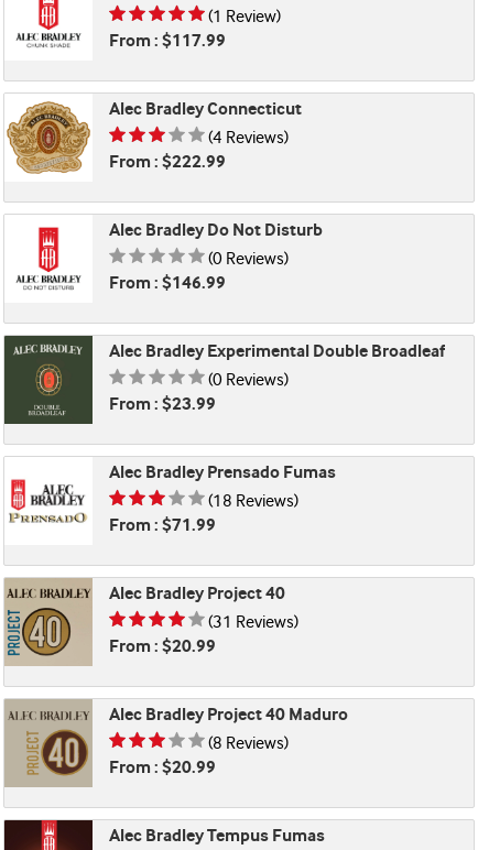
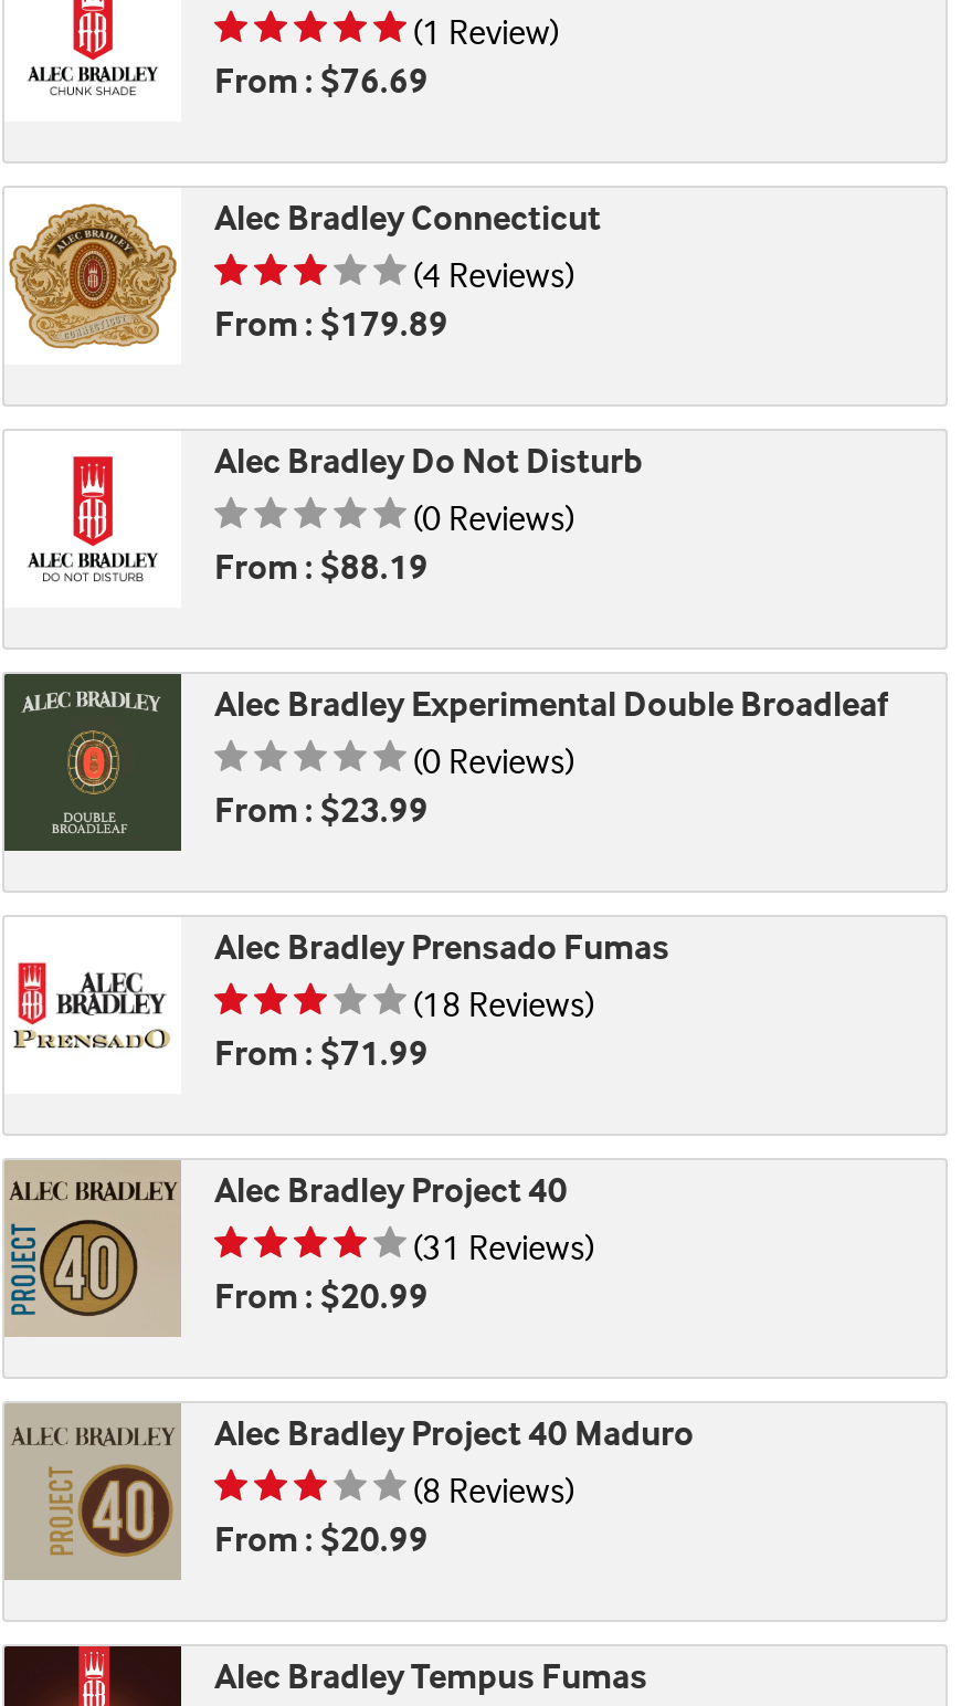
[109,30,226,51] From : $117.99 -> [214,61,429,103] From : $76.69
[109,152,226,172] From : $222.99 -> [214,304,448,346] From : $179.89
[109,273,226,294] From : $146.99 -> [214,547,429,589] From : $88.19

